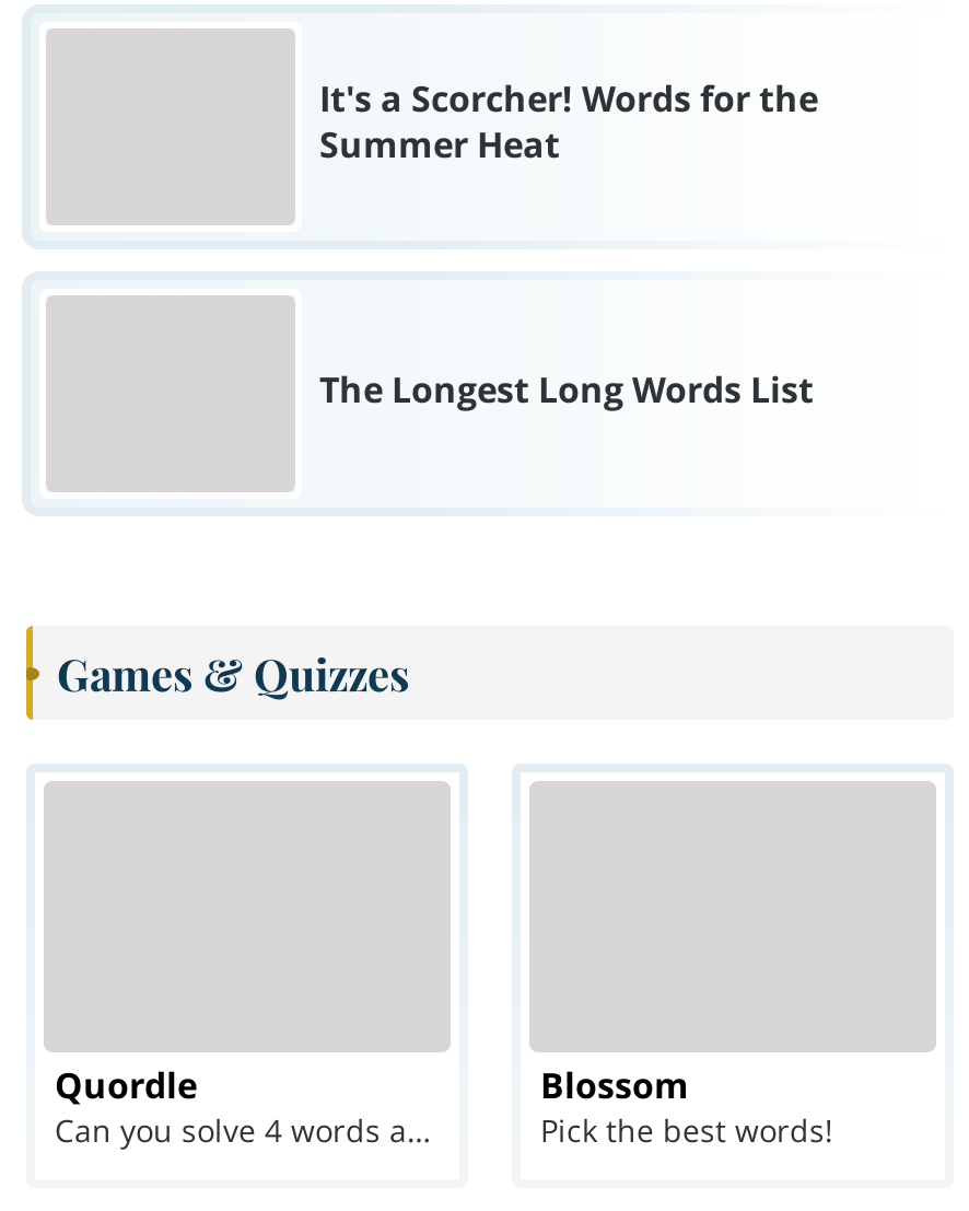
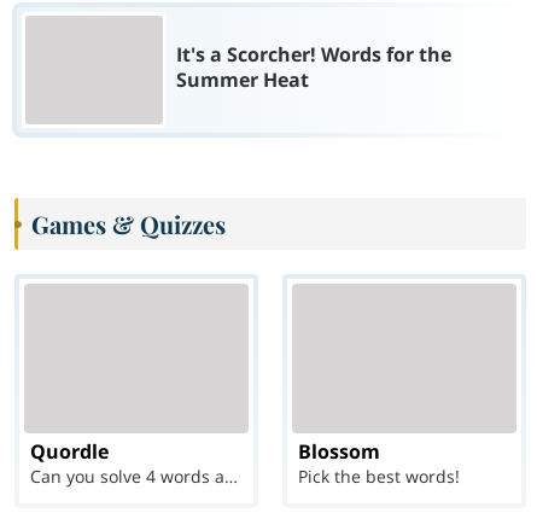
[319,364,814,412] The Longest Long Words List -> none

